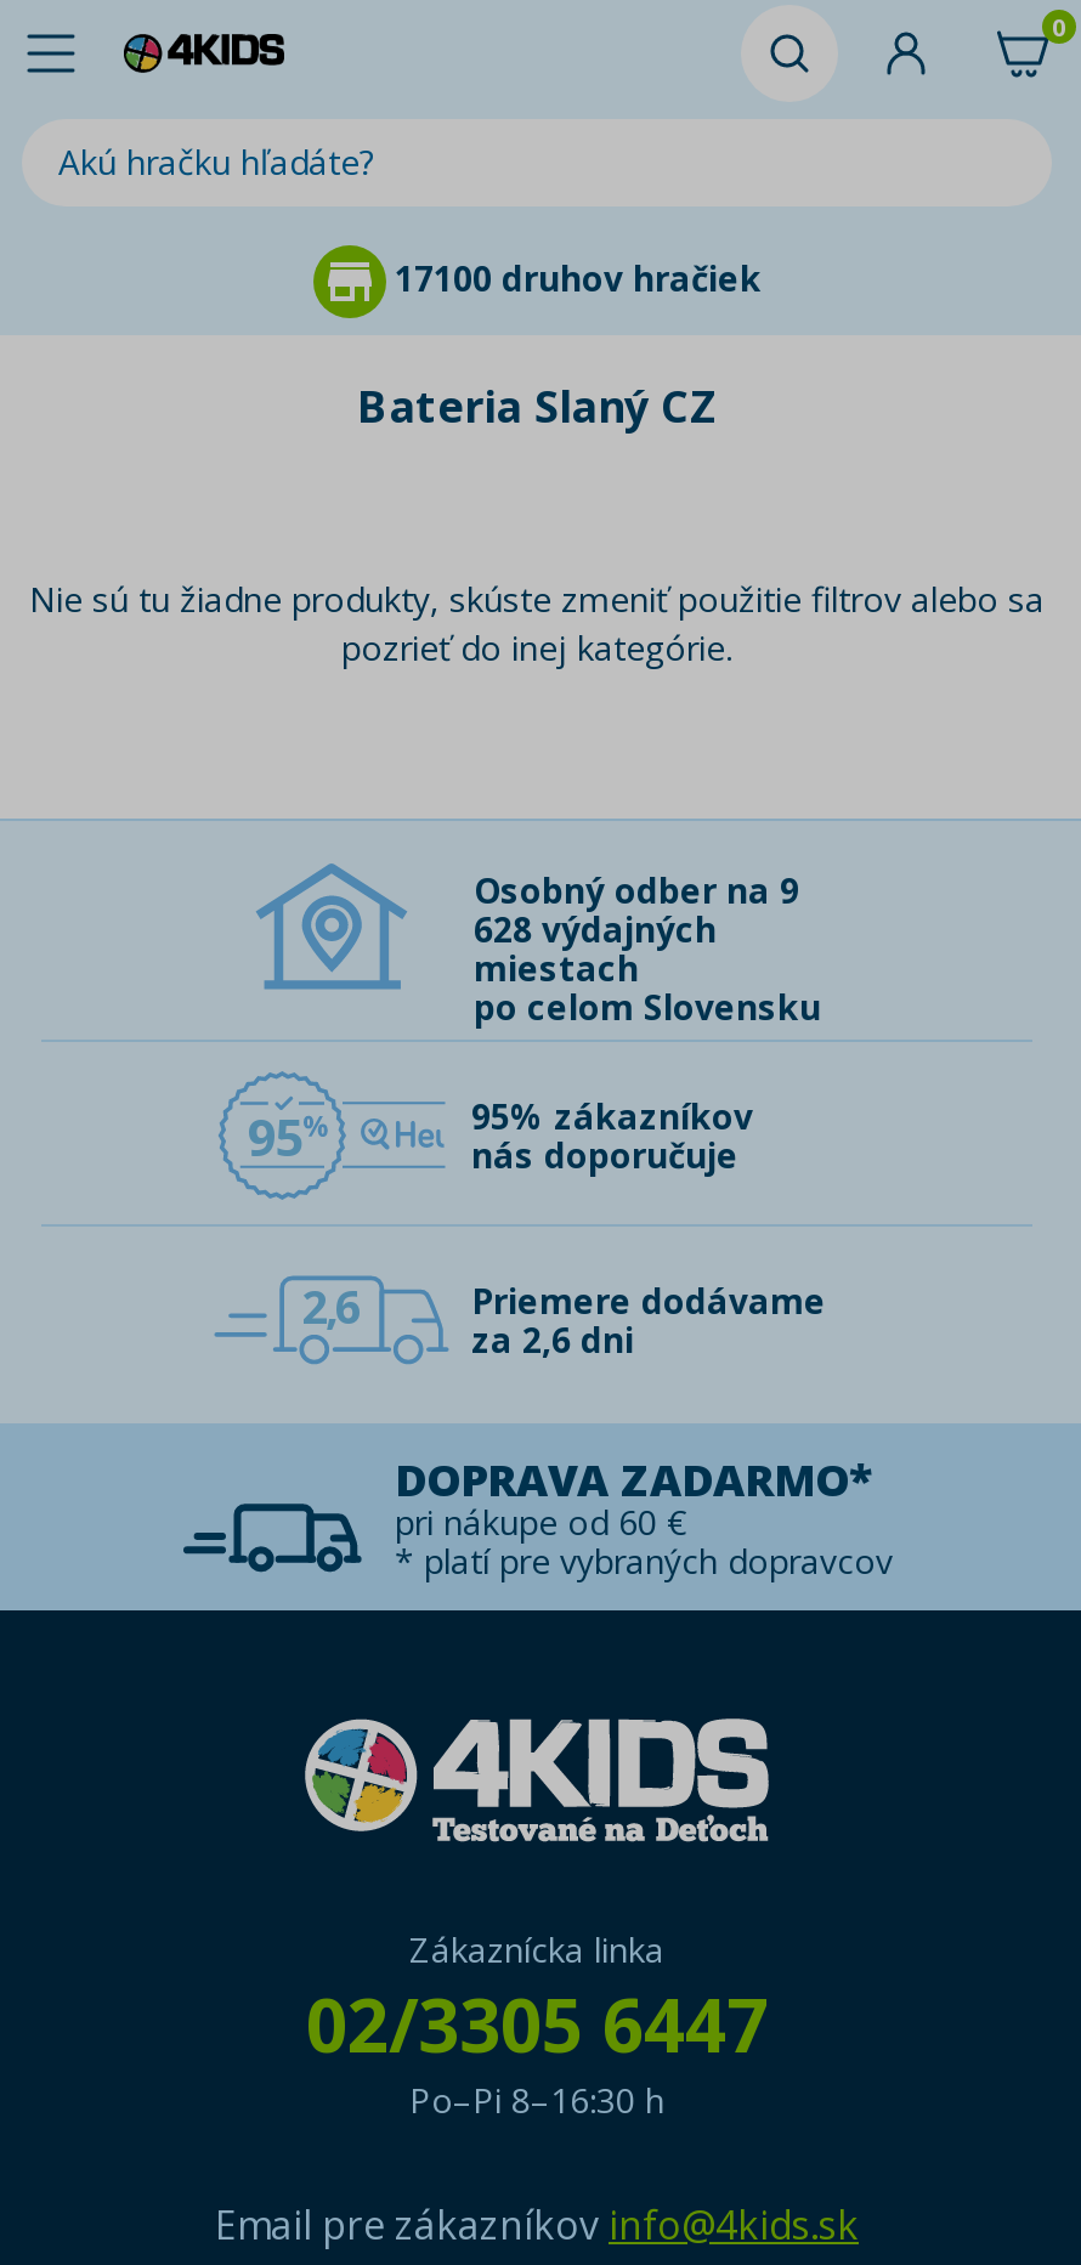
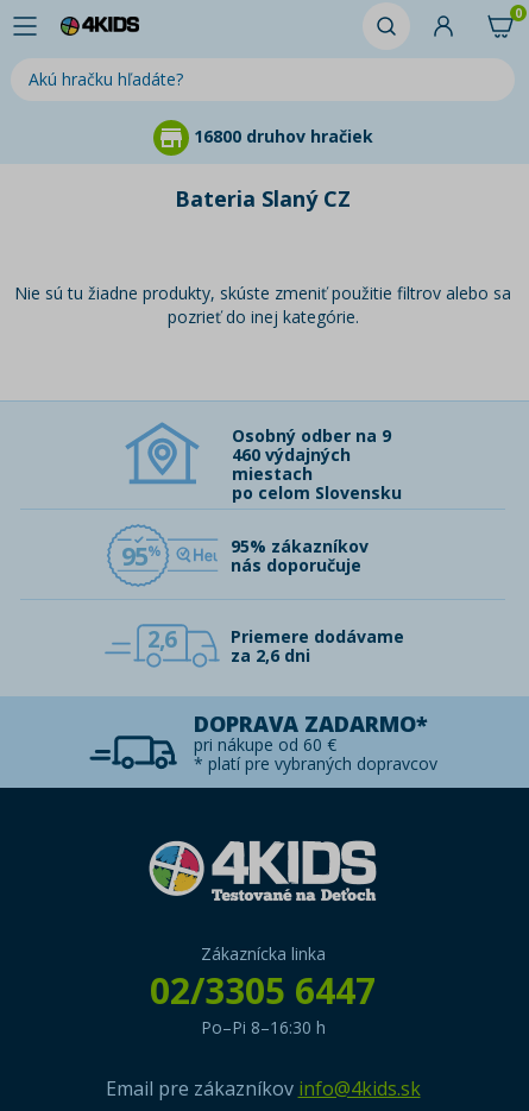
[395,255,762,301] 17100 druhov hračiek -> [193,125,373,147] 16800 druhov hračiek
[474,906,717,952] 628 výdajných -> [232,443,351,466] 460 výdajných

